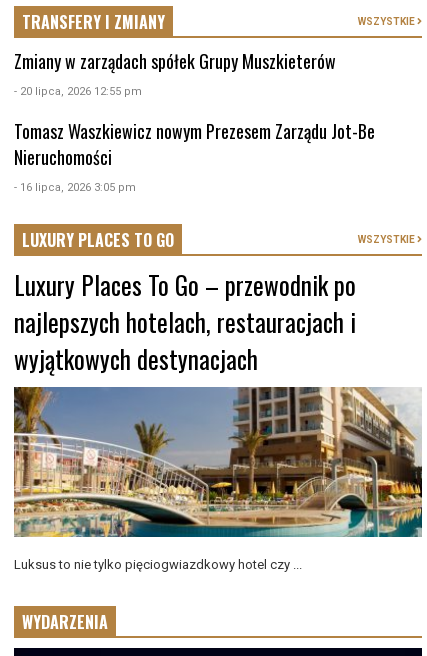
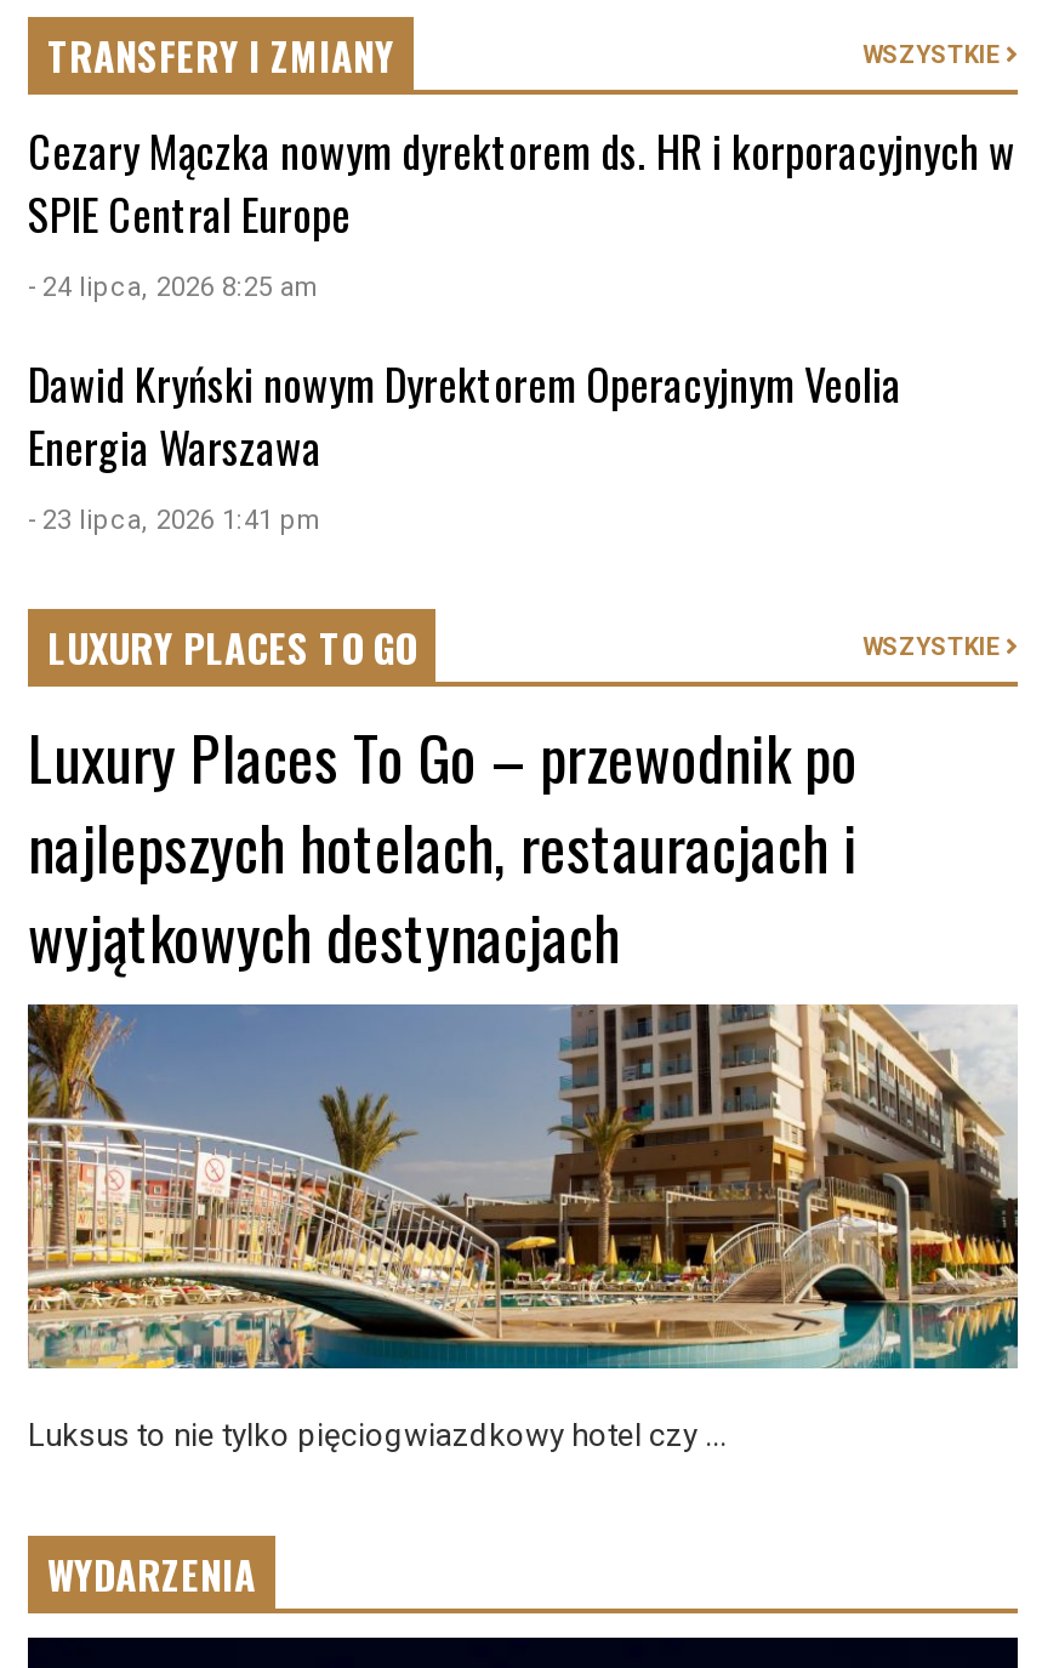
[14,48,336,98] Zmiany w zarządach spółek Grupy Muszkieterów | - 20 lipca, 2026 12:55 pm -> [28,119,1015,304] Cezary Mączka nowym dyrektorem ds. HR i korporacyjnych w | SPIE Central Europe | - 24 lipca, 2026 8:25 am
[14,118,375,194] Tomasz Waszkiewicz nowym Prezesem Zarządu Jot-Be | Nieruchomości | - 16 lipca, 2026 3:05 pm -> [28,352,901,537] Dawid Kryński nowym Dyrektorem Operacyjnym Veolia | Energia Warszawa | - 23 lipca, 2026 1:41 pm

